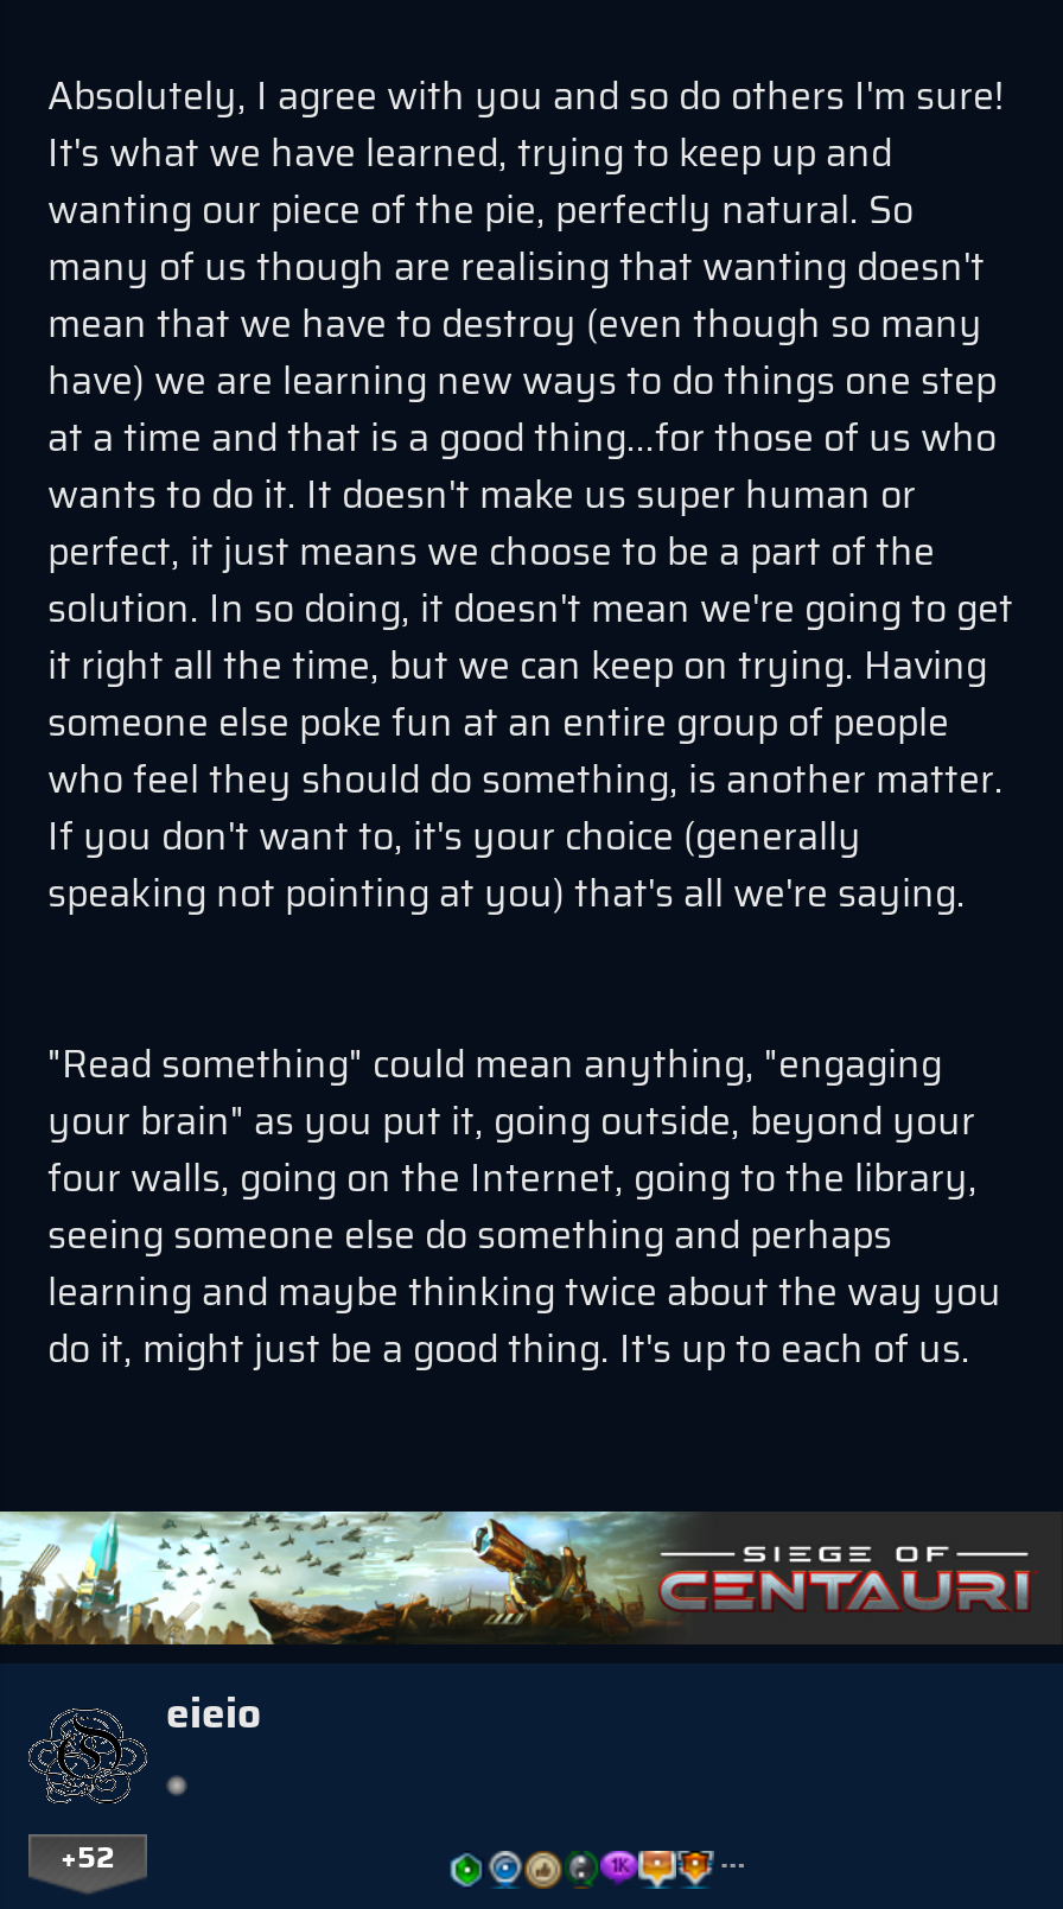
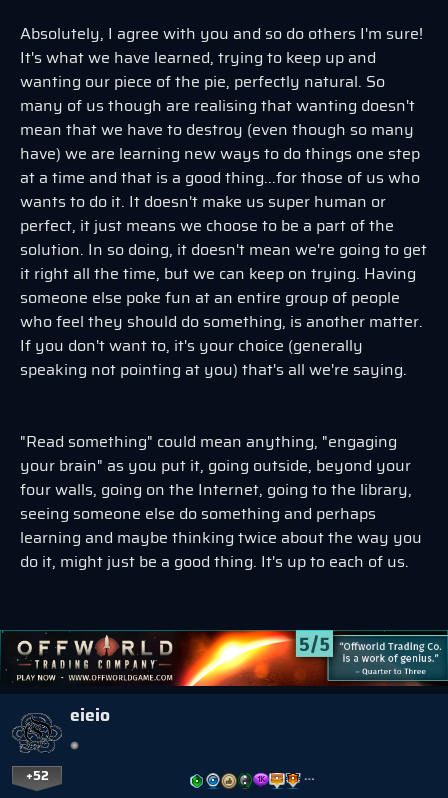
[7,1509,1056,1647] [image] -> [3,629,445,687] [image]

